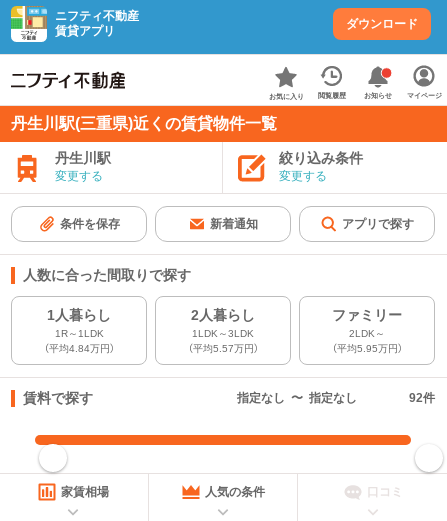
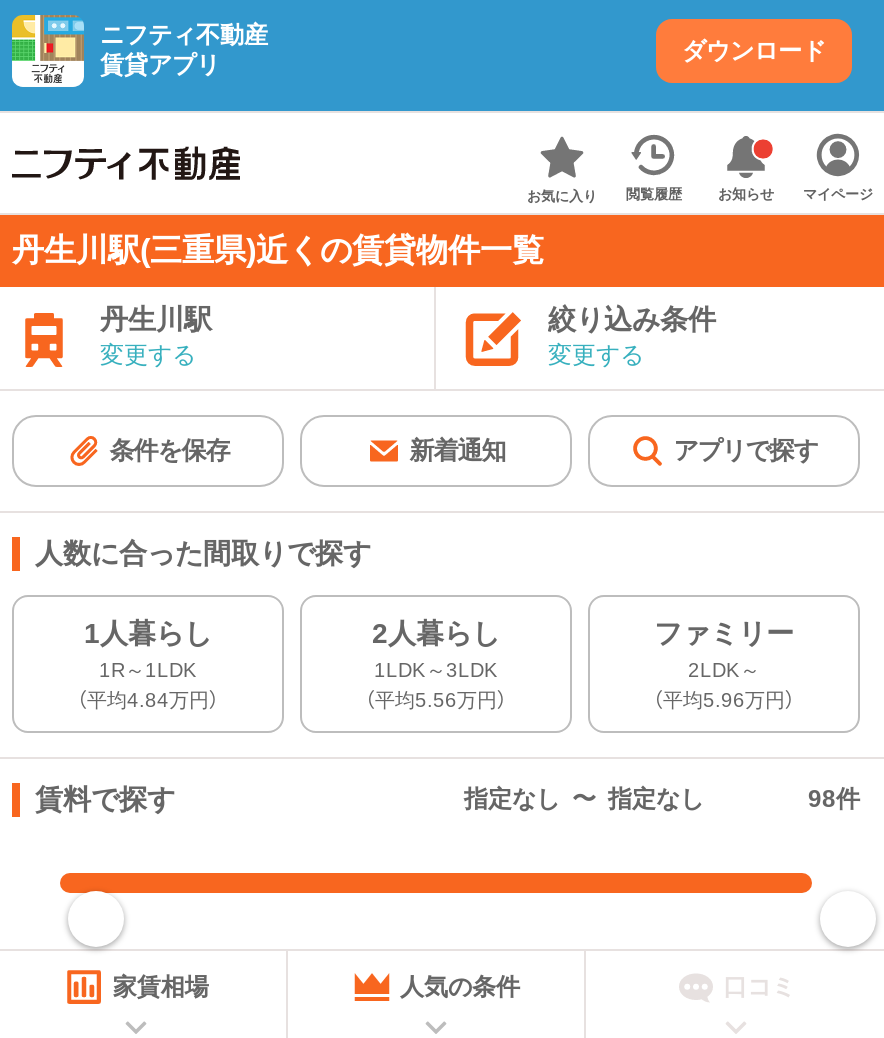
[187,343,258,354] （平均5.57万円） -> [365,689,507,711] （平均5.56万円）
[331,343,402,354] （平均5.95万円） -> [653,689,795,711] （平均5.96万円）
[409,391,435,405] 92件 -> [808,785,860,813] 98件

